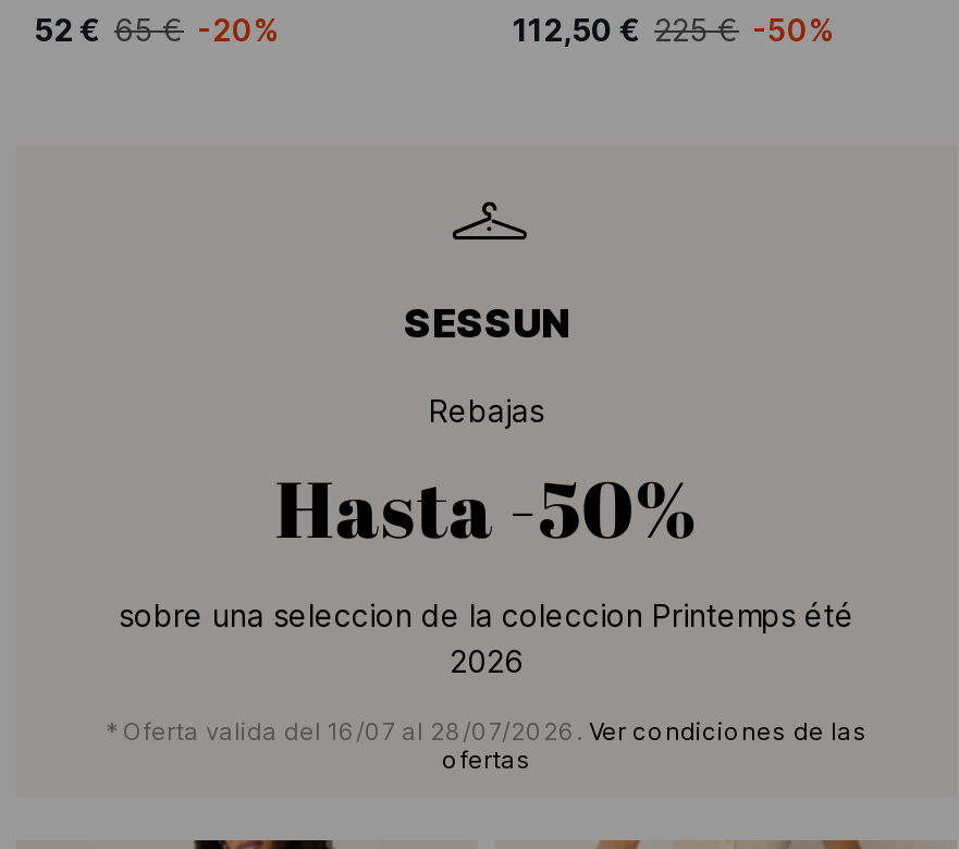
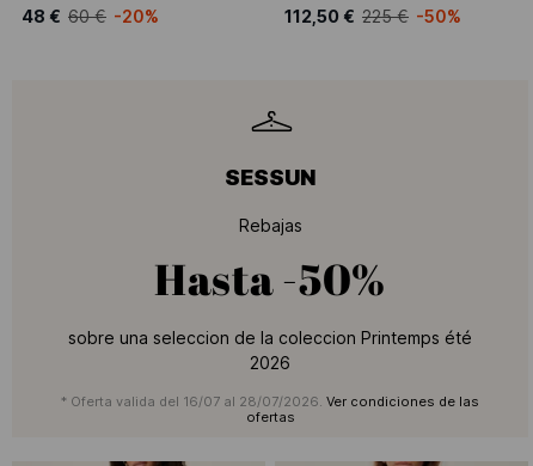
[34,10,280,47] 52 € 65 € -20% -> [22,6,159,26] 48 € 60 € -20%

